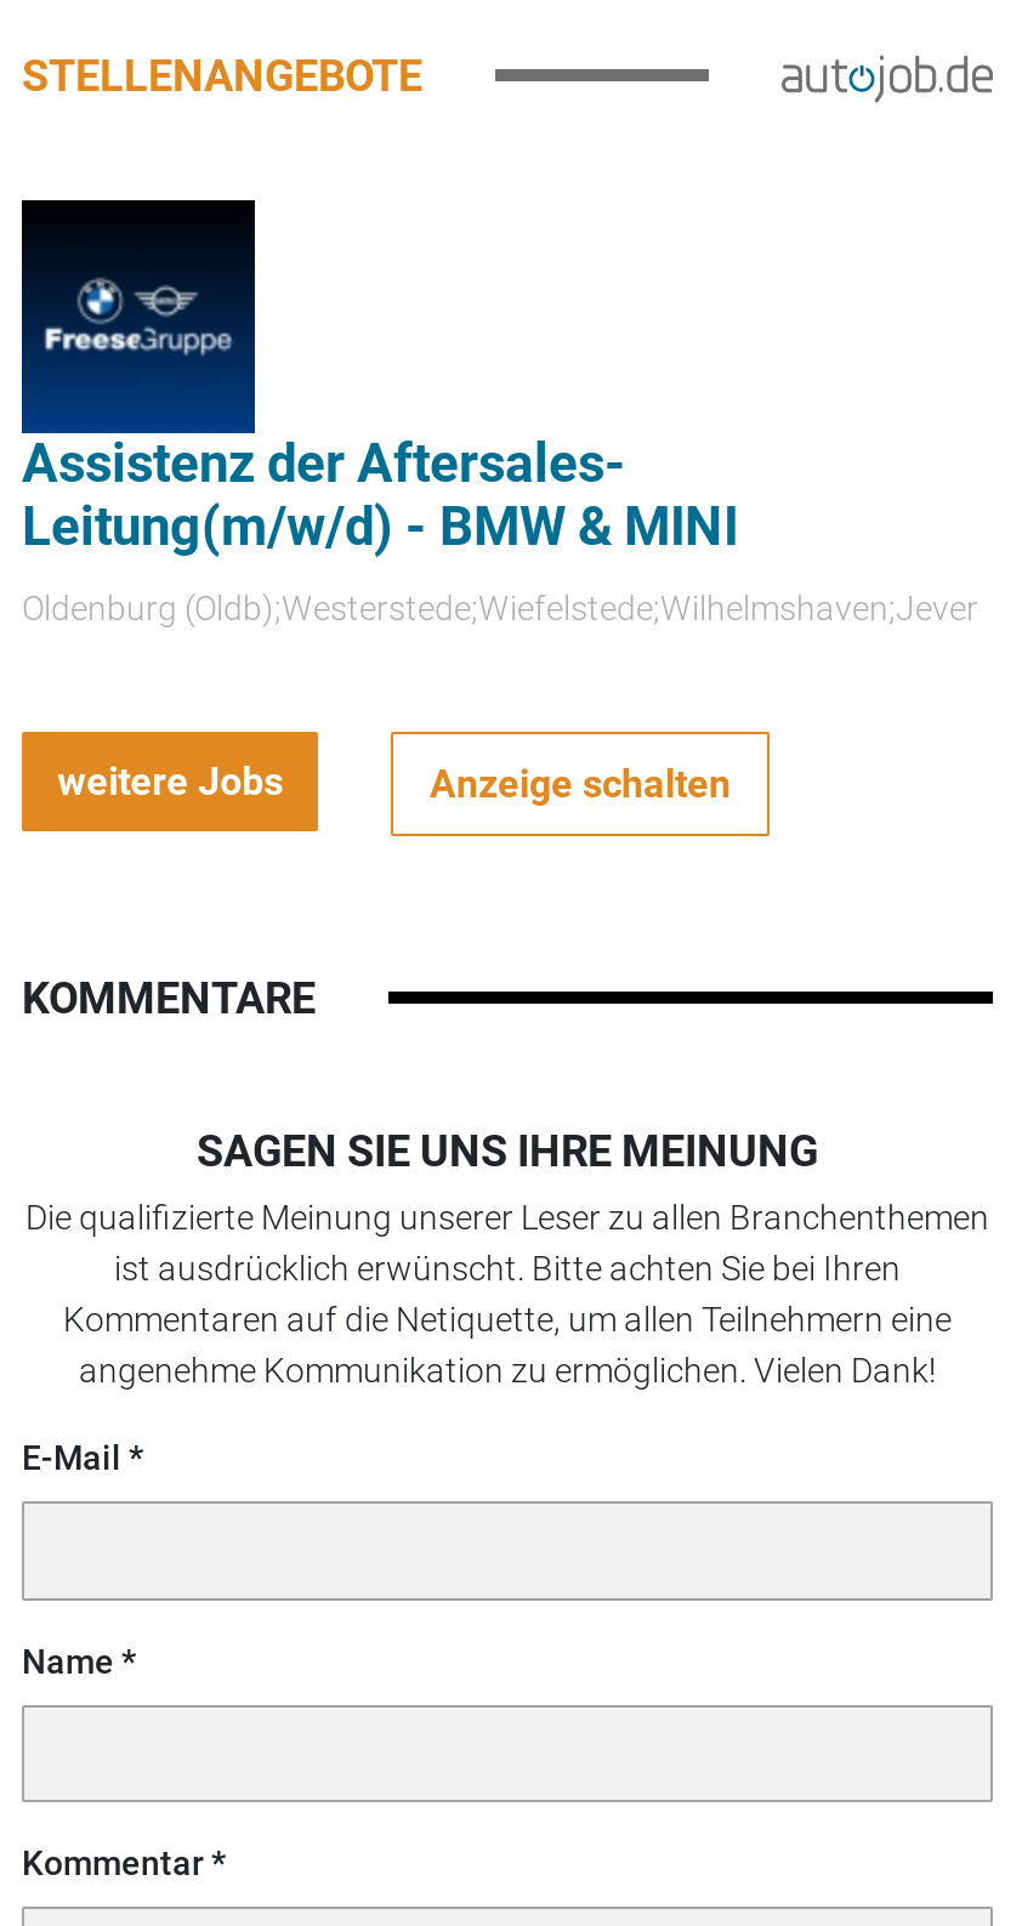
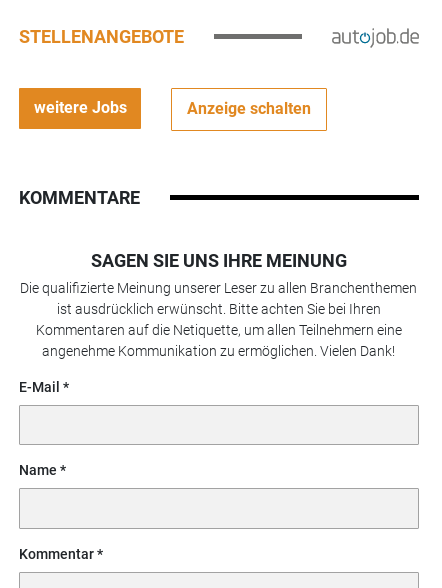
[19,198,978,628] [image] | Assistenz der Aftersales- | Leitung(m/w/d) - BMW & MINI | Oldenburg (Oldb);Westerstede;Wiefelstede;Wilhelmshaven;Jever -> none

